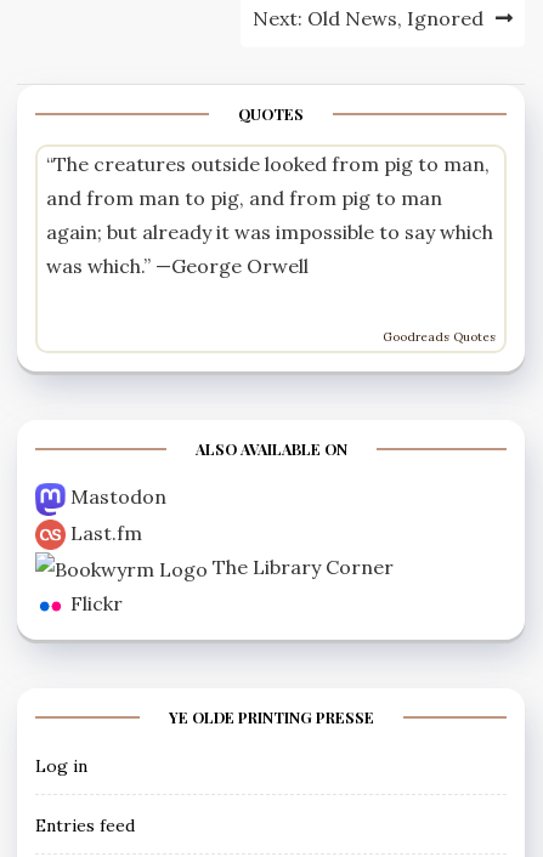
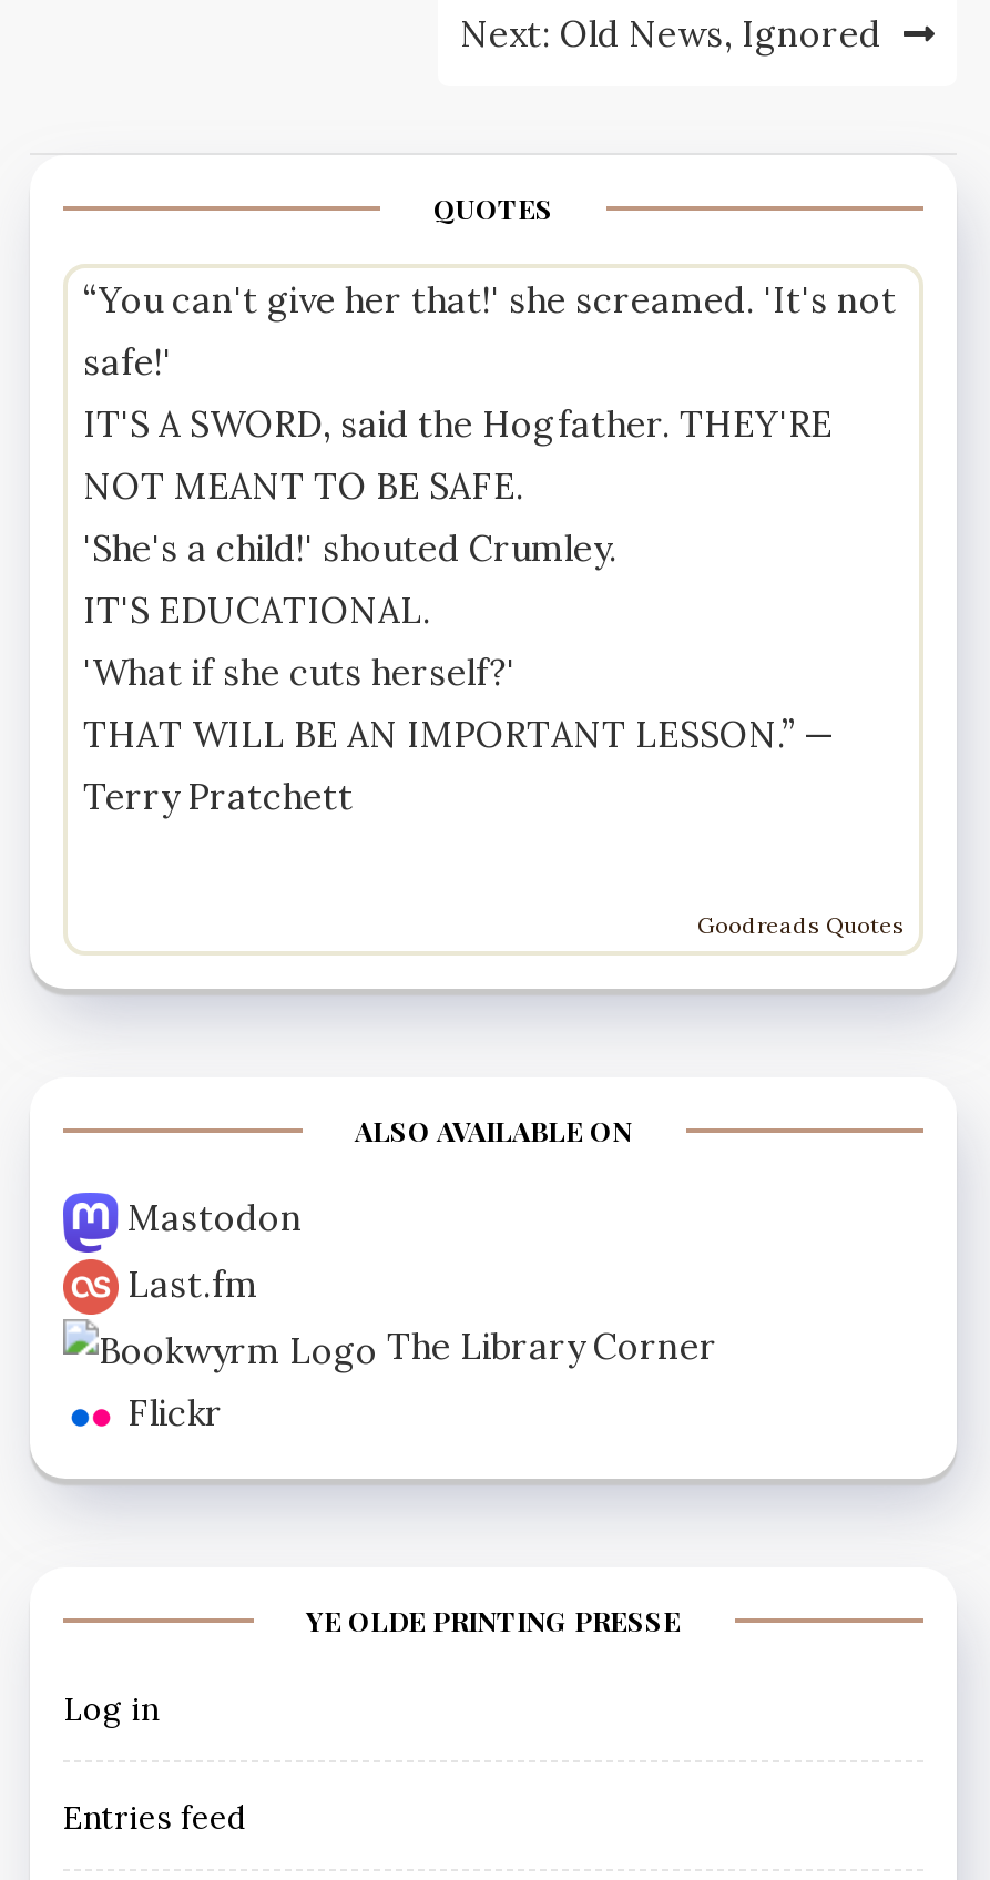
[46,152,493,278] “The creatures outside looked from pig to man, | and from man to pig, and from pig to man | again; but already it was impossible to say which | was which.” —George Orwell -> [83,278,897,819] “You can't give her that!' she screamed. 'It's not | safe!' | IT'S A SWORD, said the Hogfather. THEY'RE | NOT MEANT TO BE SAFE. | 'She's a child!' shouted Crumley. | IT'S EDUCATIONAL. | 'What if she cuts herself?' | THAT WILL BE AN IMPORTANT LESSON.” — | Terry Pratchett

